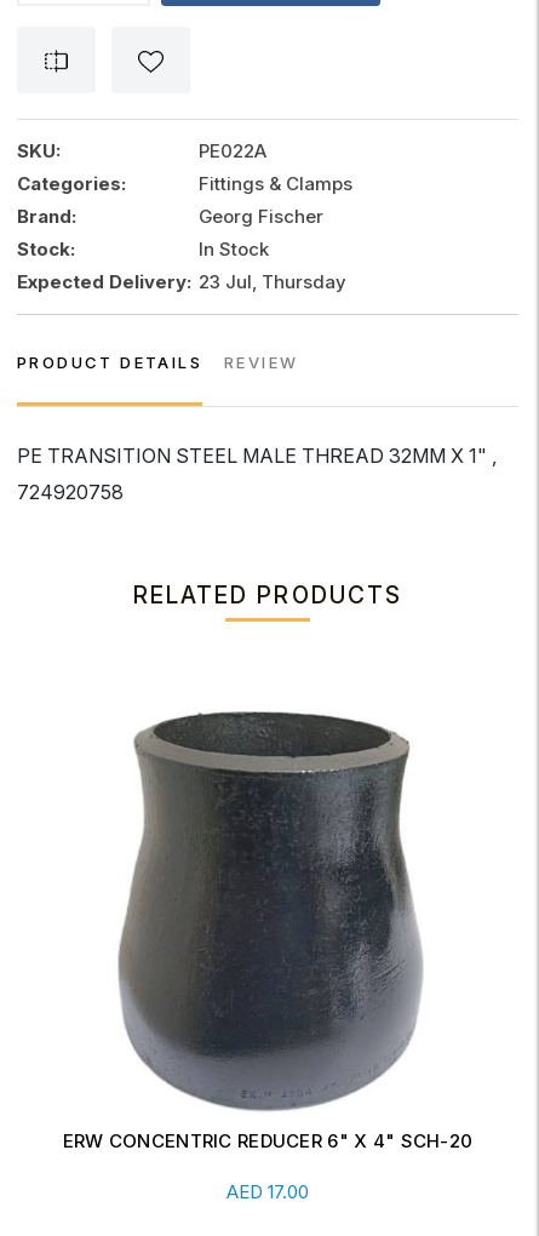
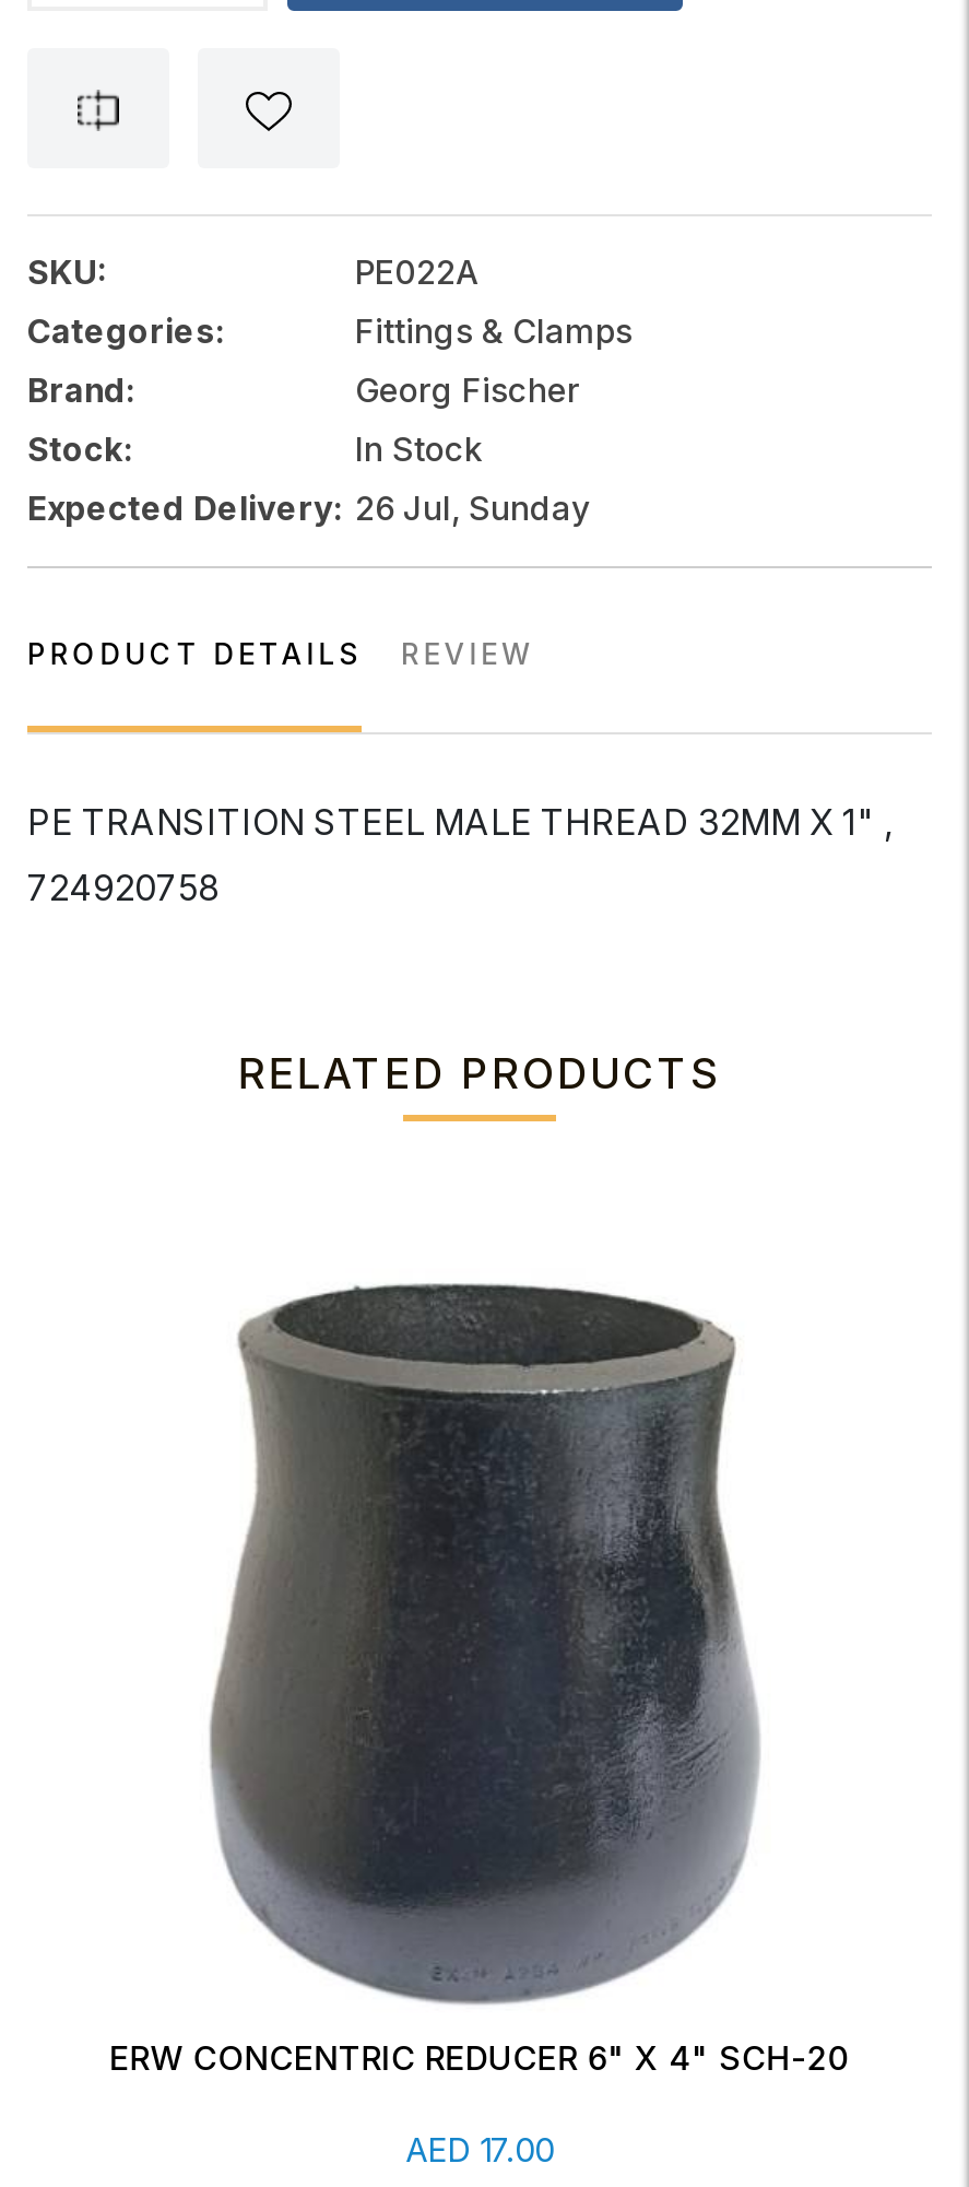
[17,270,346,293] Expected Delivery: 23 Jul, Thursday -> [27,487,591,529] Expected Delivery: 26 Jul, Sunday

